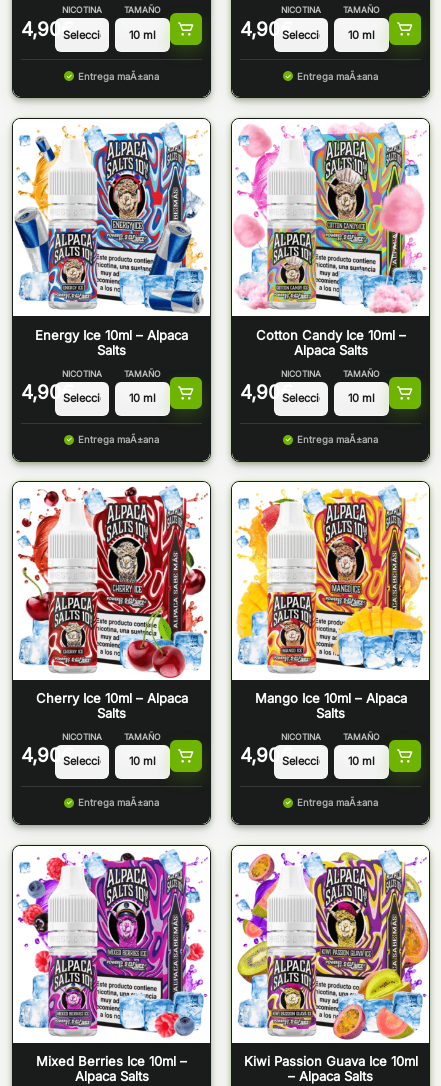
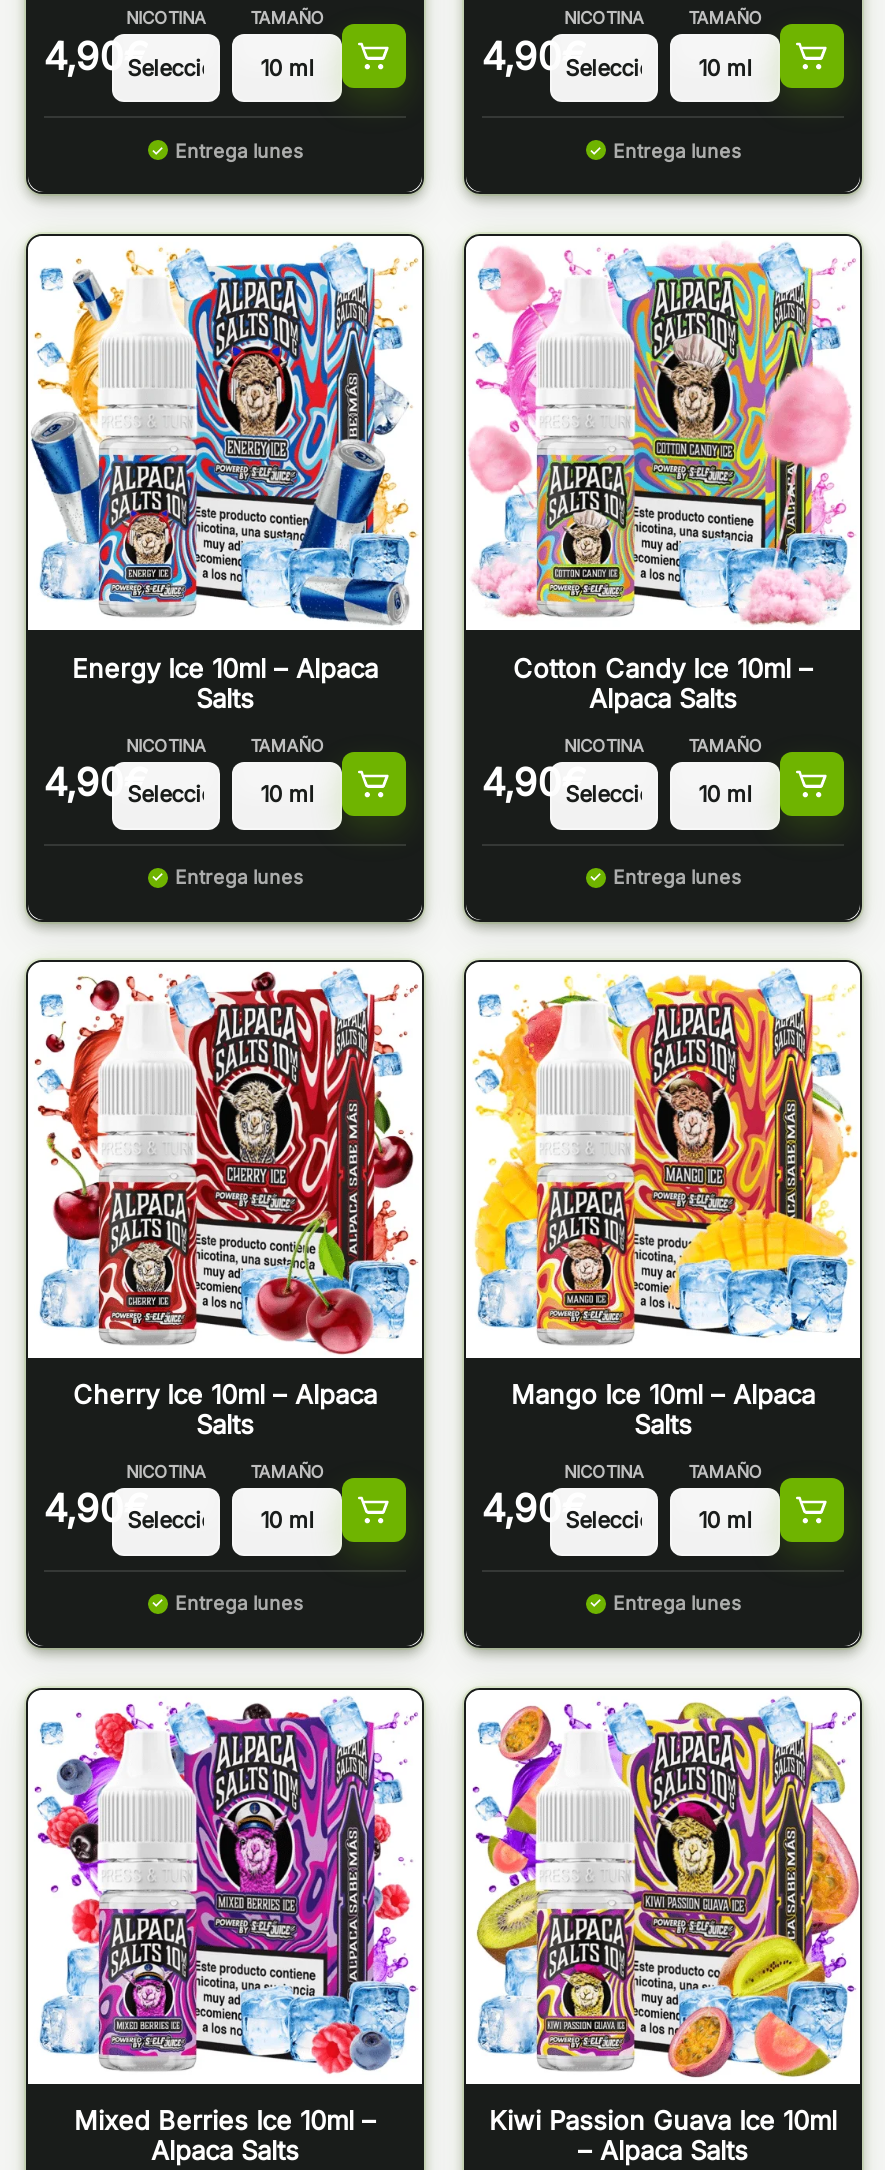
[78,71,159,82] Entrega maÃ±ana -> [175,140,303,162] Entrega lunes
[297,71,378,82] Entrega maÃ±ana -> [613,140,741,162] Entrega lunes
[78,434,159,445] Entrega maÃ±ana -> [175,866,303,888] Entrega lunes
[297,434,378,445] Entrega maÃ±ana -> [613,866,741,888] Entrega lunes
[78,797,159,808] Entrega maÃ±ana -> [175,1593,303,1615] Entrega lunes
[297,797,378,808] Entrega maÃ±ana -> [613,1593,741,1615] Entrega lunes

